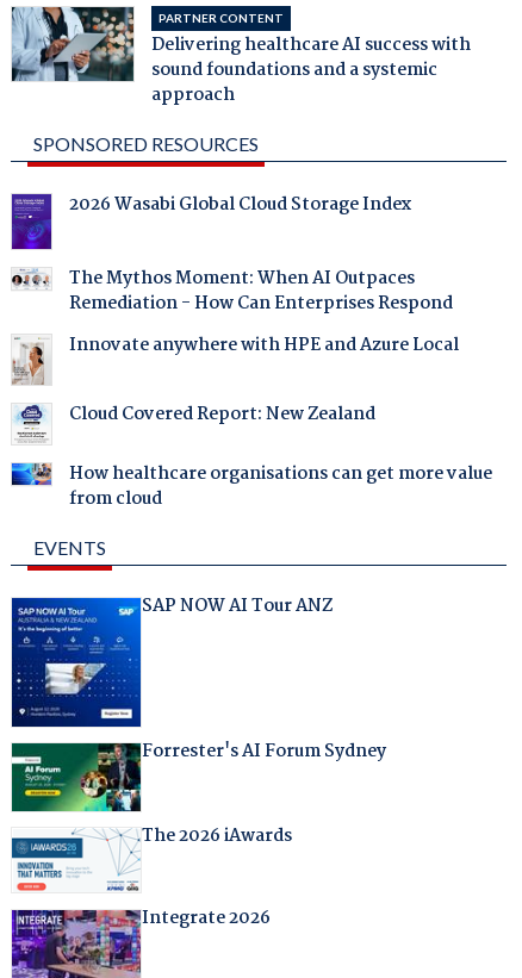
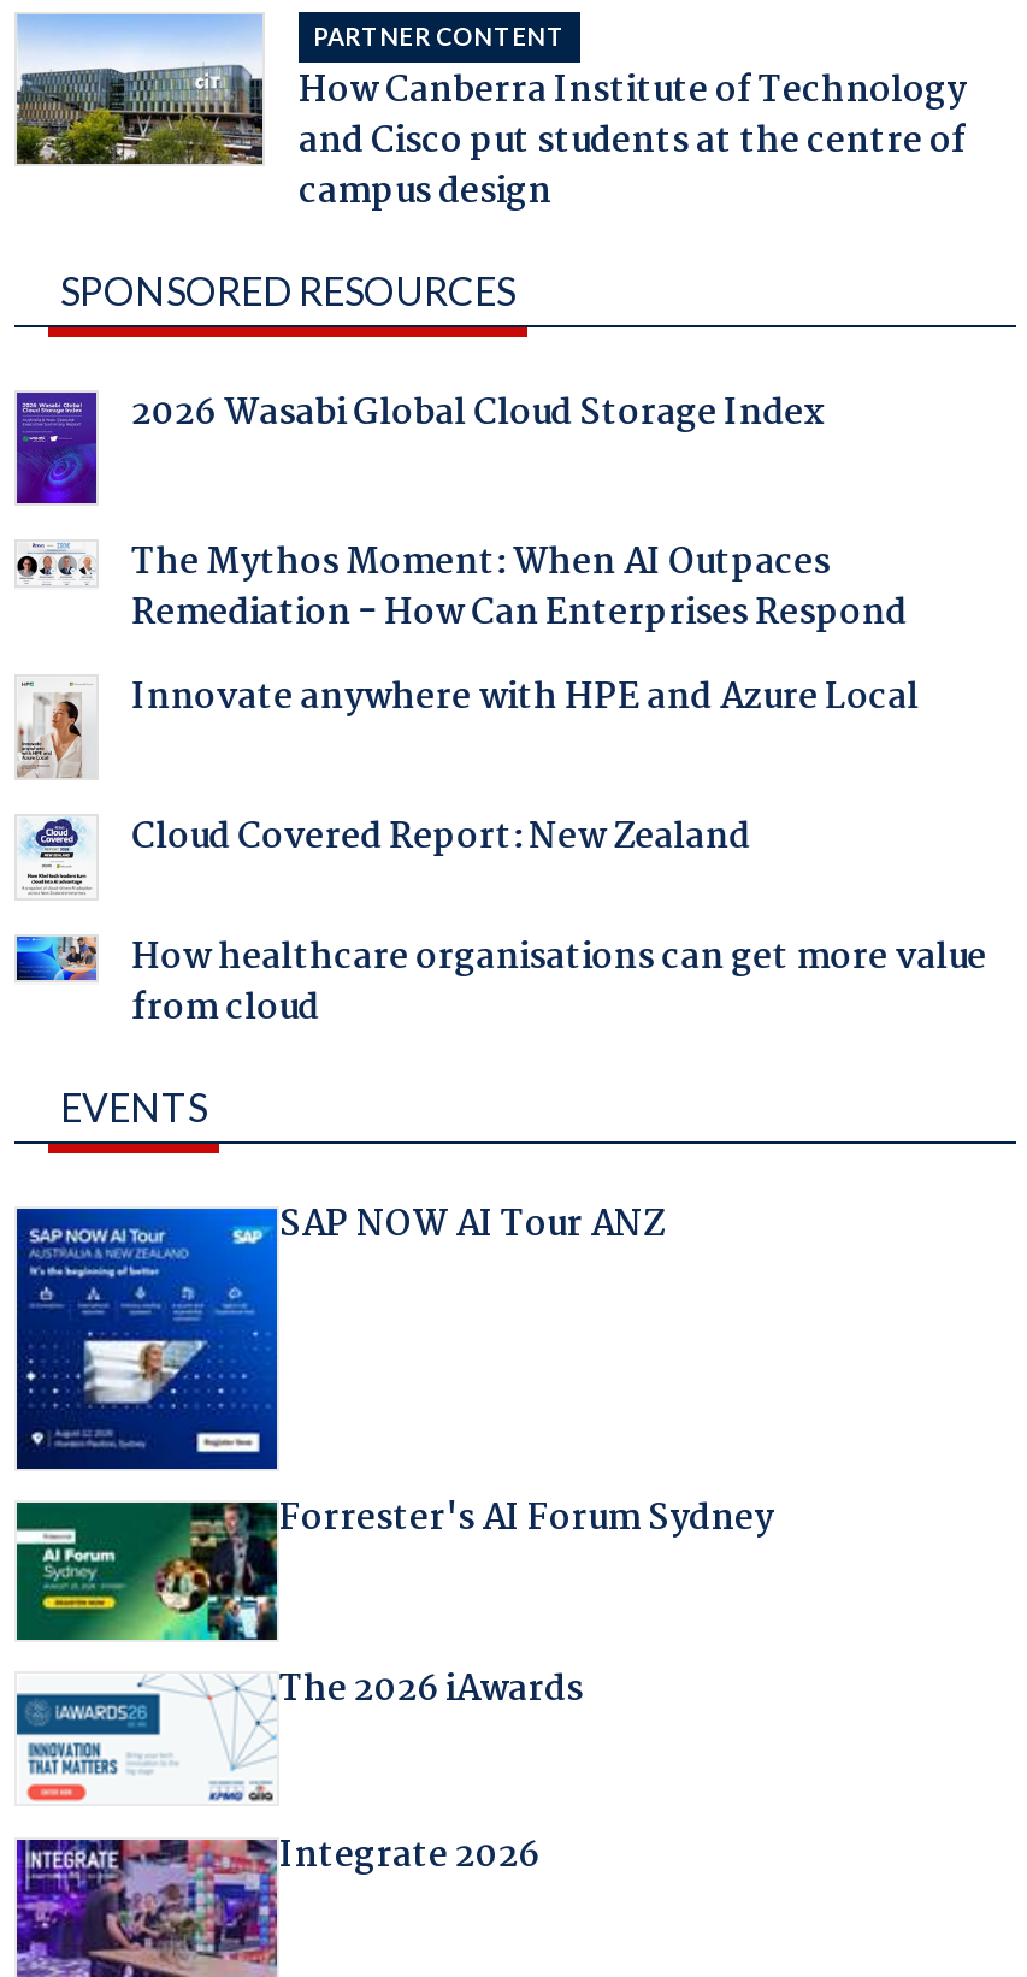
[11,6,471,109] [image] | Delivering healthcare AI success with | sound foundations and a systemic | approach -> [14,12,966,221] [image] | How Canberra Institute of Technology | and Cisco put students at the centre of | campus design

